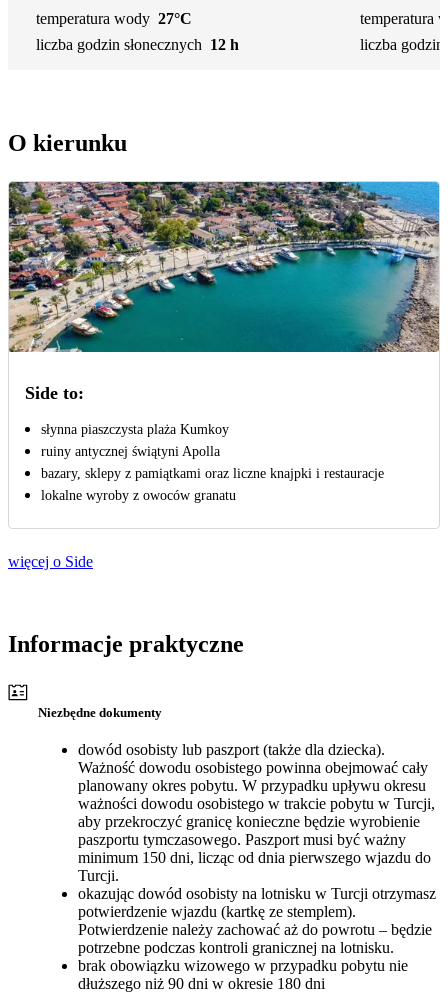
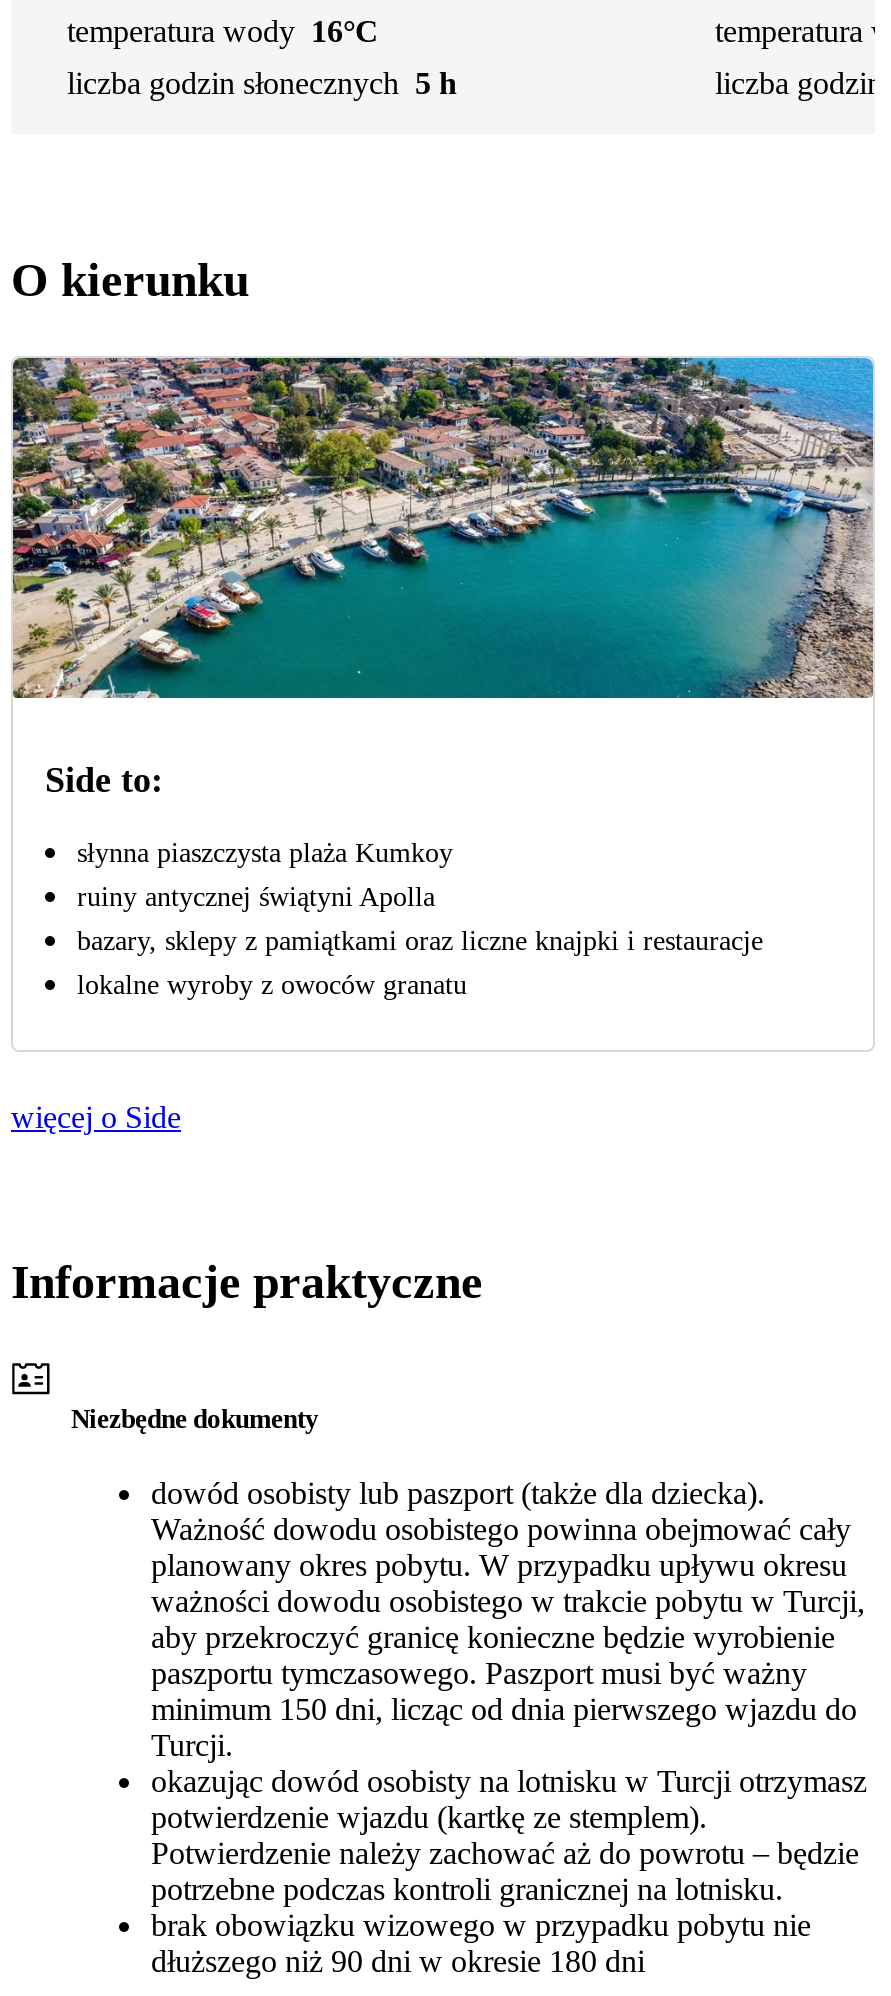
[36,10,192,27] temperatura wody 27°C -> [67,15,379,49] temperatura wody 16°C
[36,36,239,53] liczba godzin słonecznych 12 h -> [67,67,457,101] liczba godzin słonecznych 5 h

